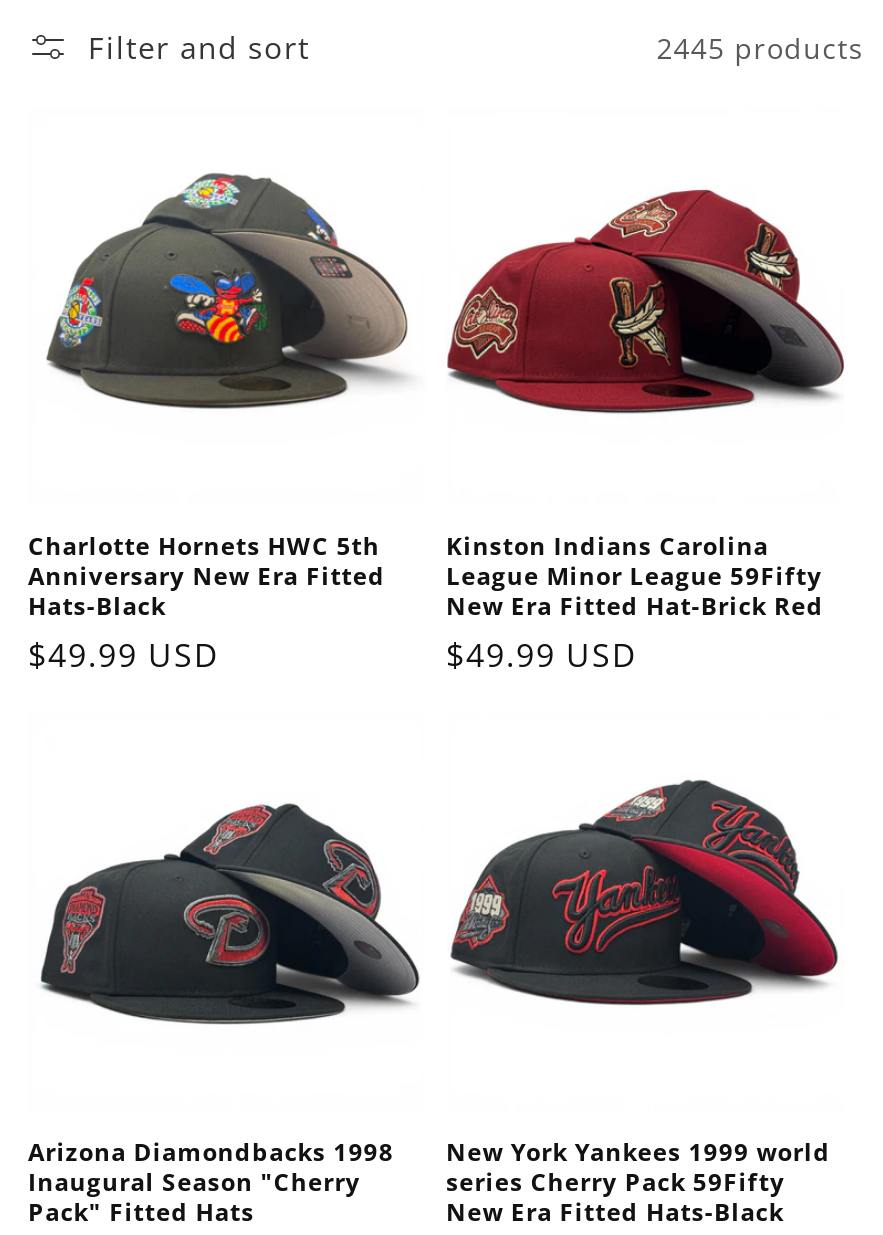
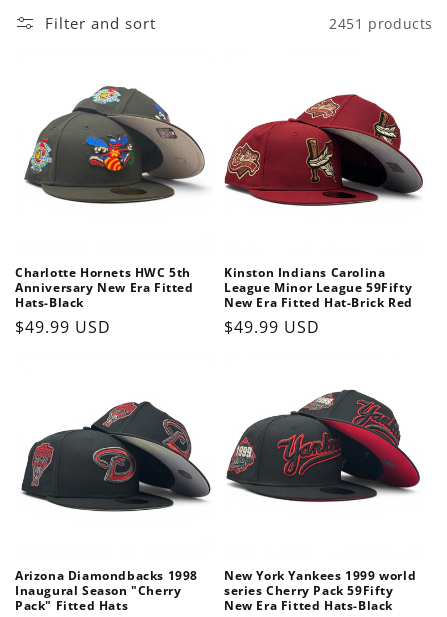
[656,28,864,66] 2445 products -> [329,14,433,33] 2451 products

